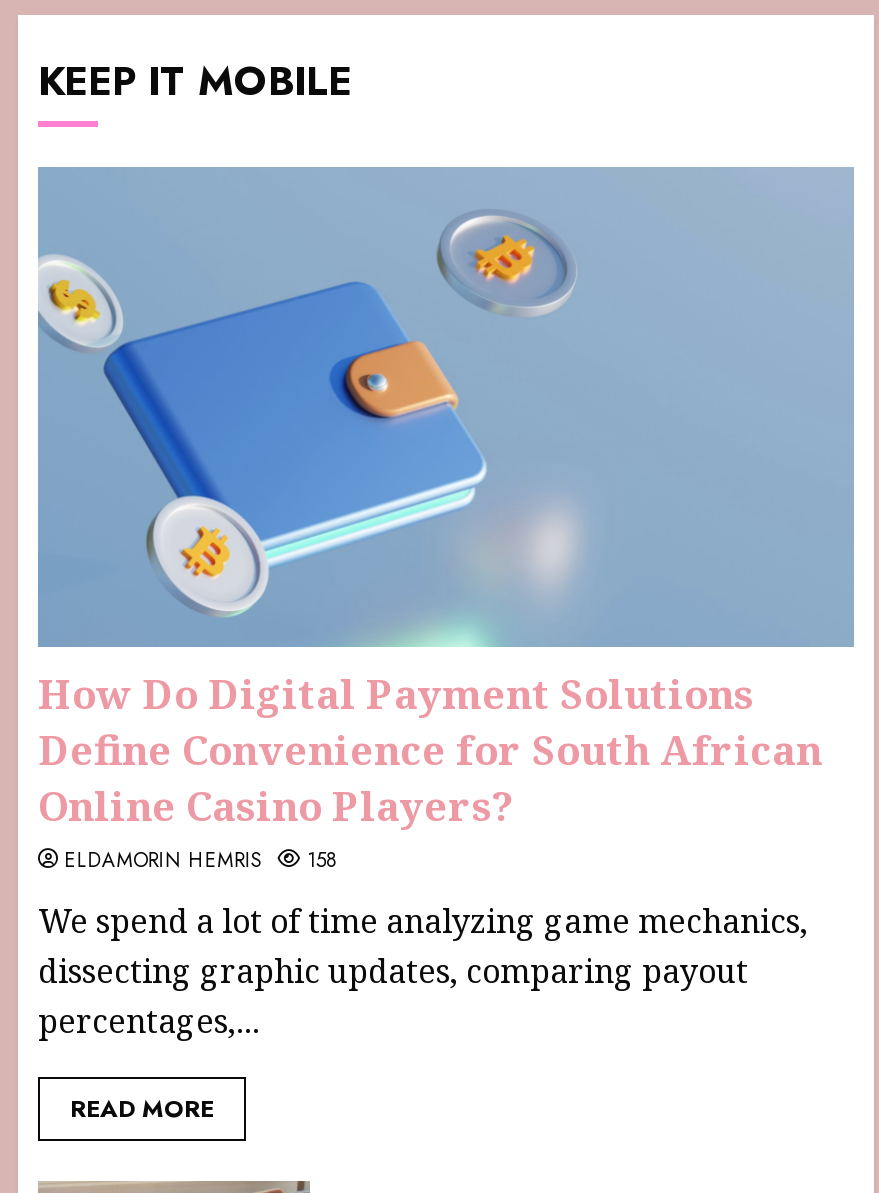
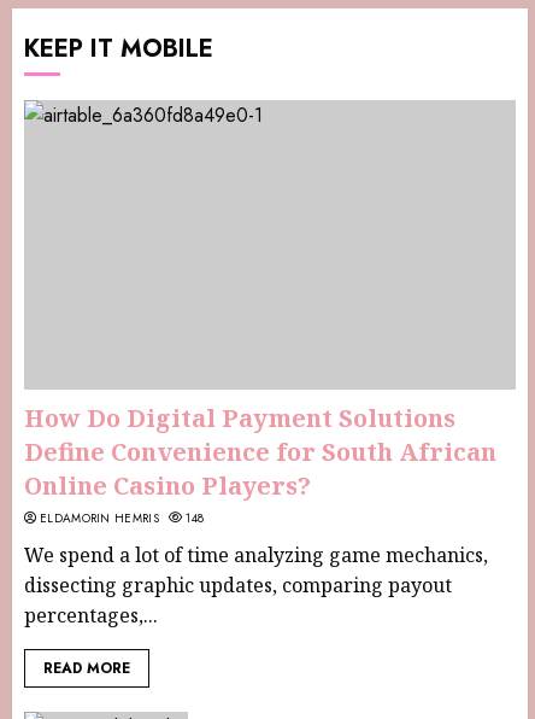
[38,167,854,647] [image] -> none
[64,845,337,875] ELDAMORIN HEMRIS 158 -> [40,509,204,527] ELDAMORIN HEMRIS 148

